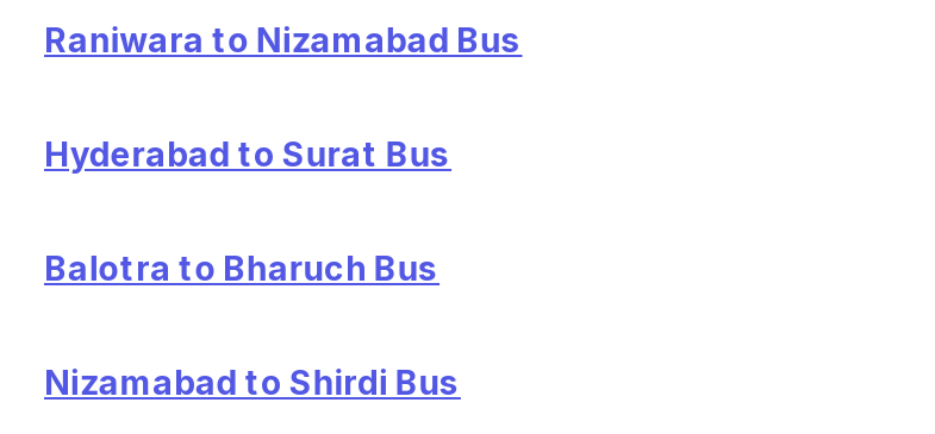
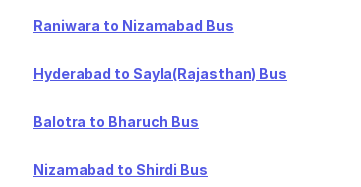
[44,133,451,174] Hyderabad to Surat Bus -> [33,65,287,82] Hyderabad to Sayla(Rajasthan) Bus

